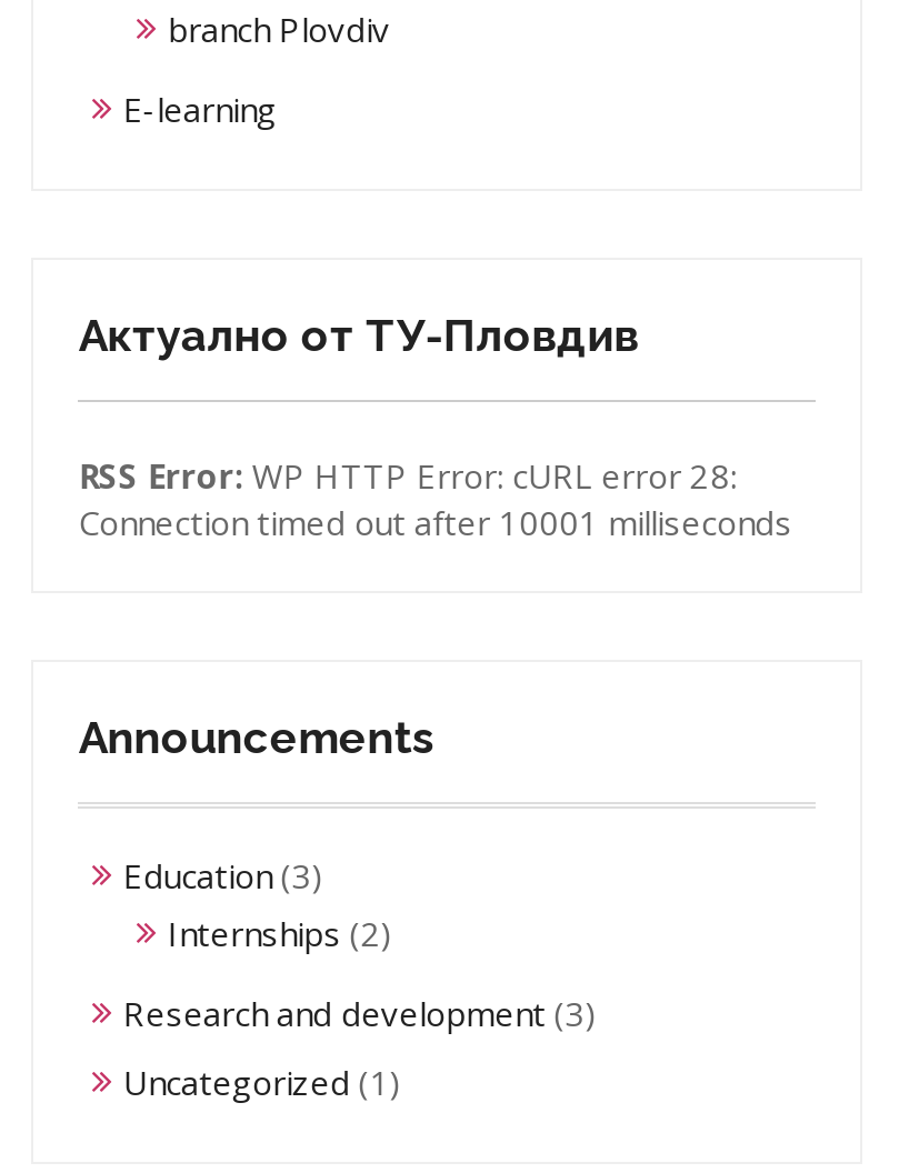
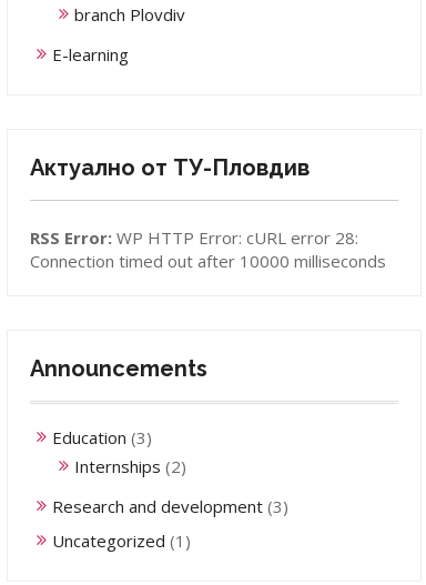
[79,499,792,543] Connection timed out after 10001 milliseconds -> [30,249,387,272] Connection timed out after 10000 milliseconds

